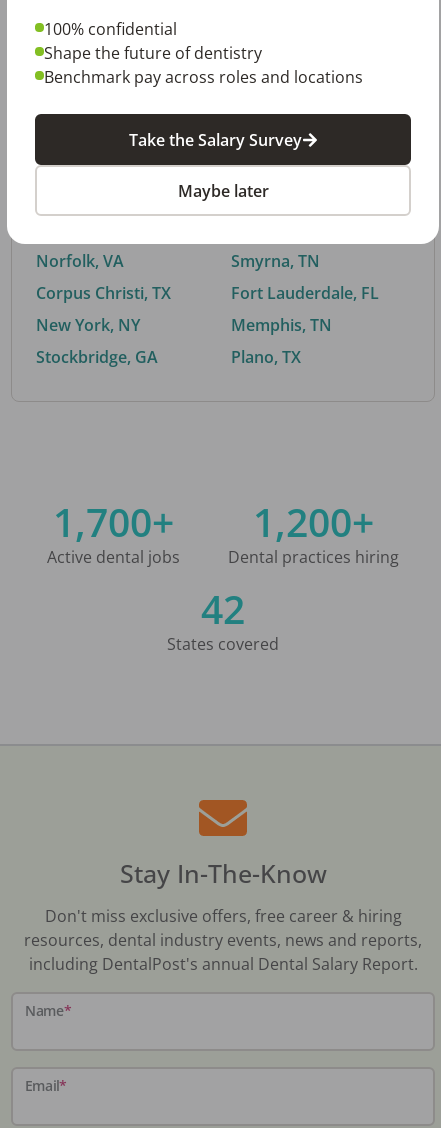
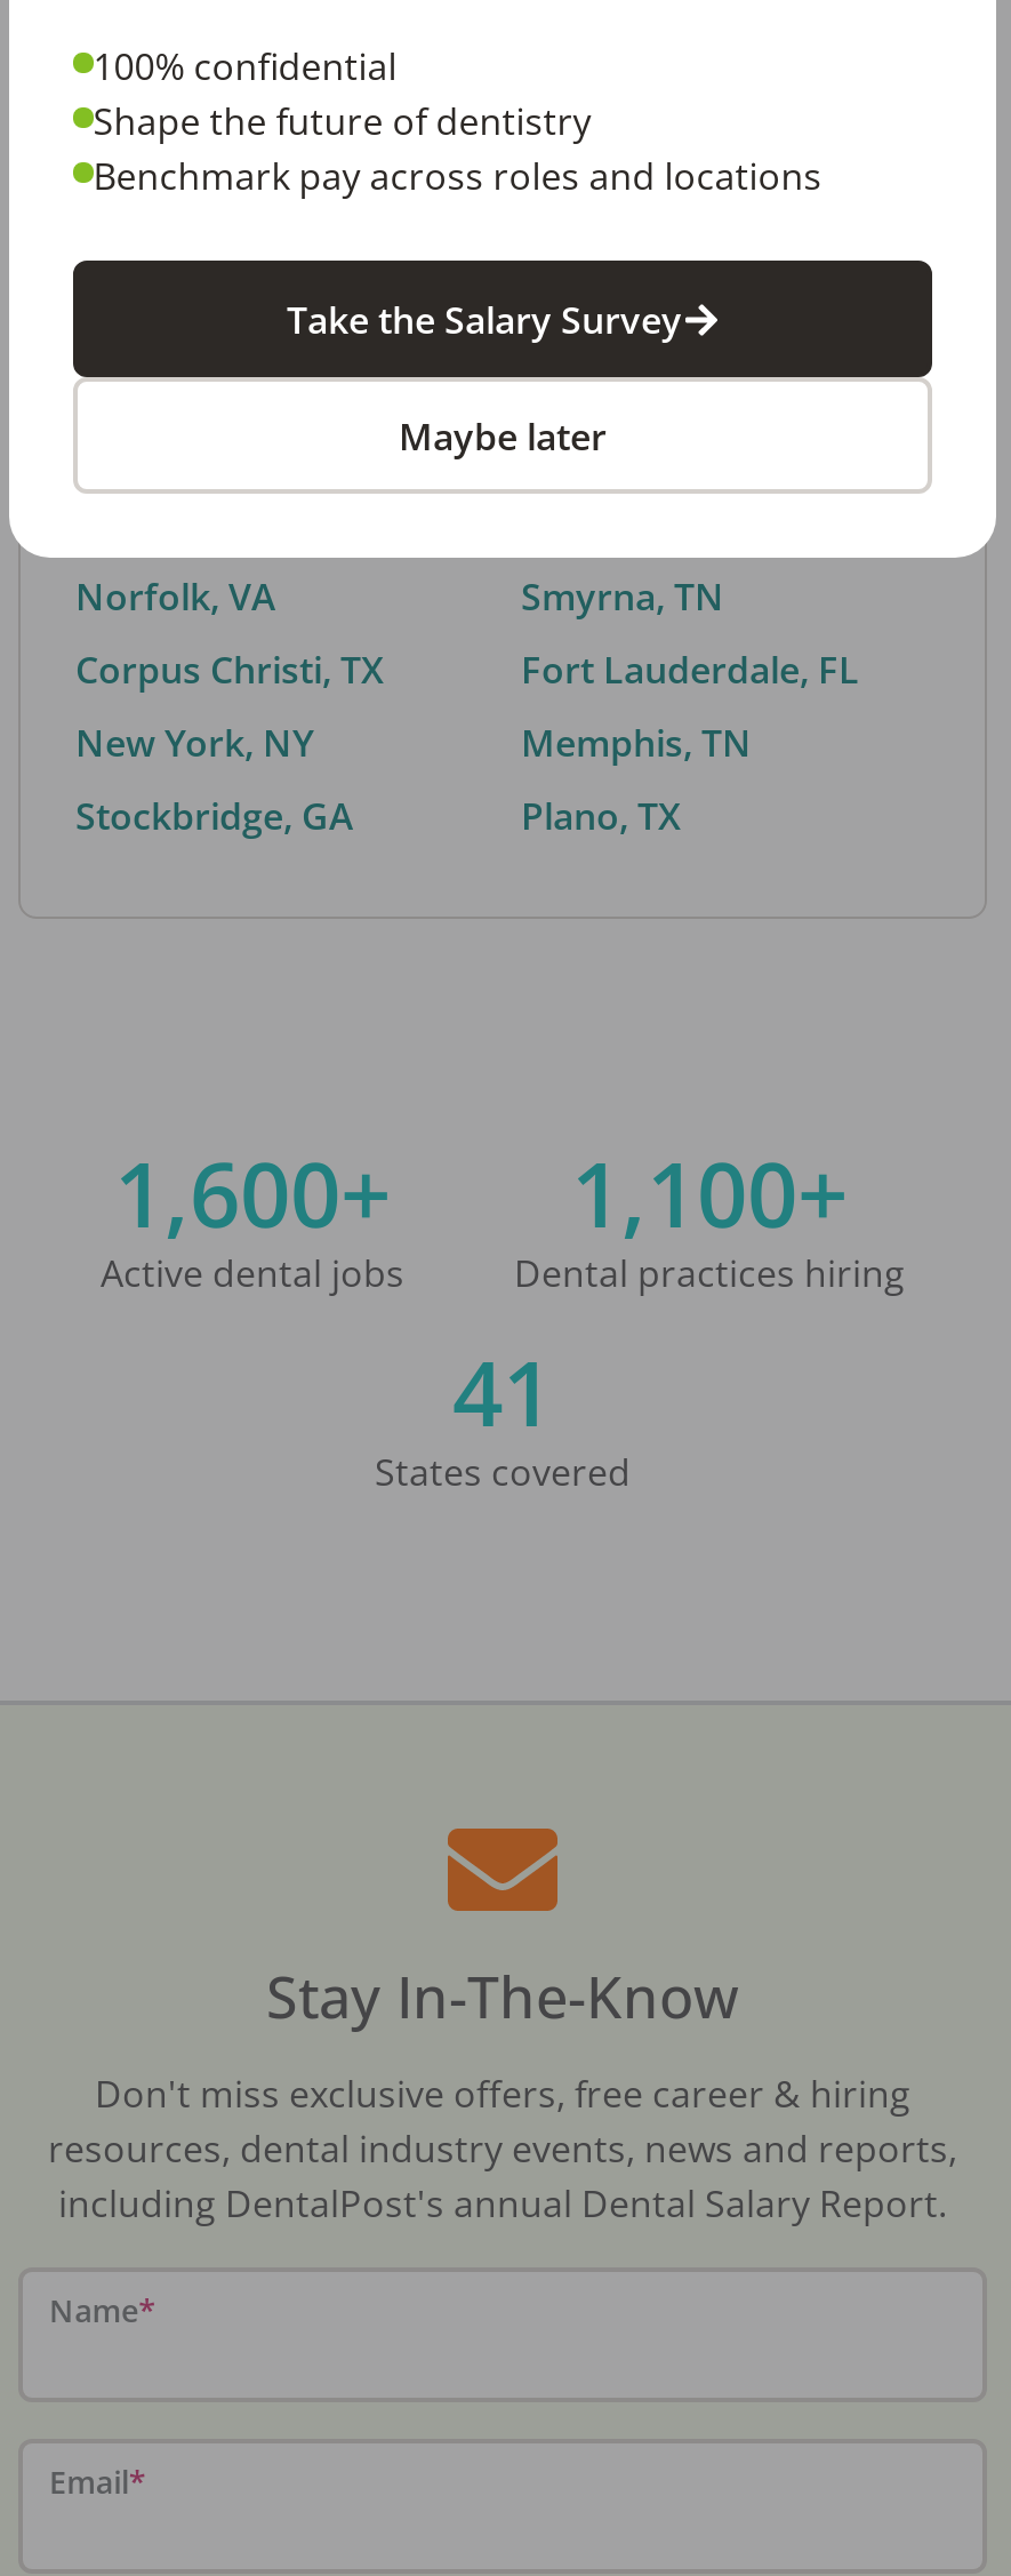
[53,495,174,548] 1,700+ -> [114,1133,391,1254] 1,600+
[253,495,374,548] 1,200+ -> [571,1133,848,1254] 1,100+
[201,582,245,635] 42 -> [452,1331,553,1453] 41

